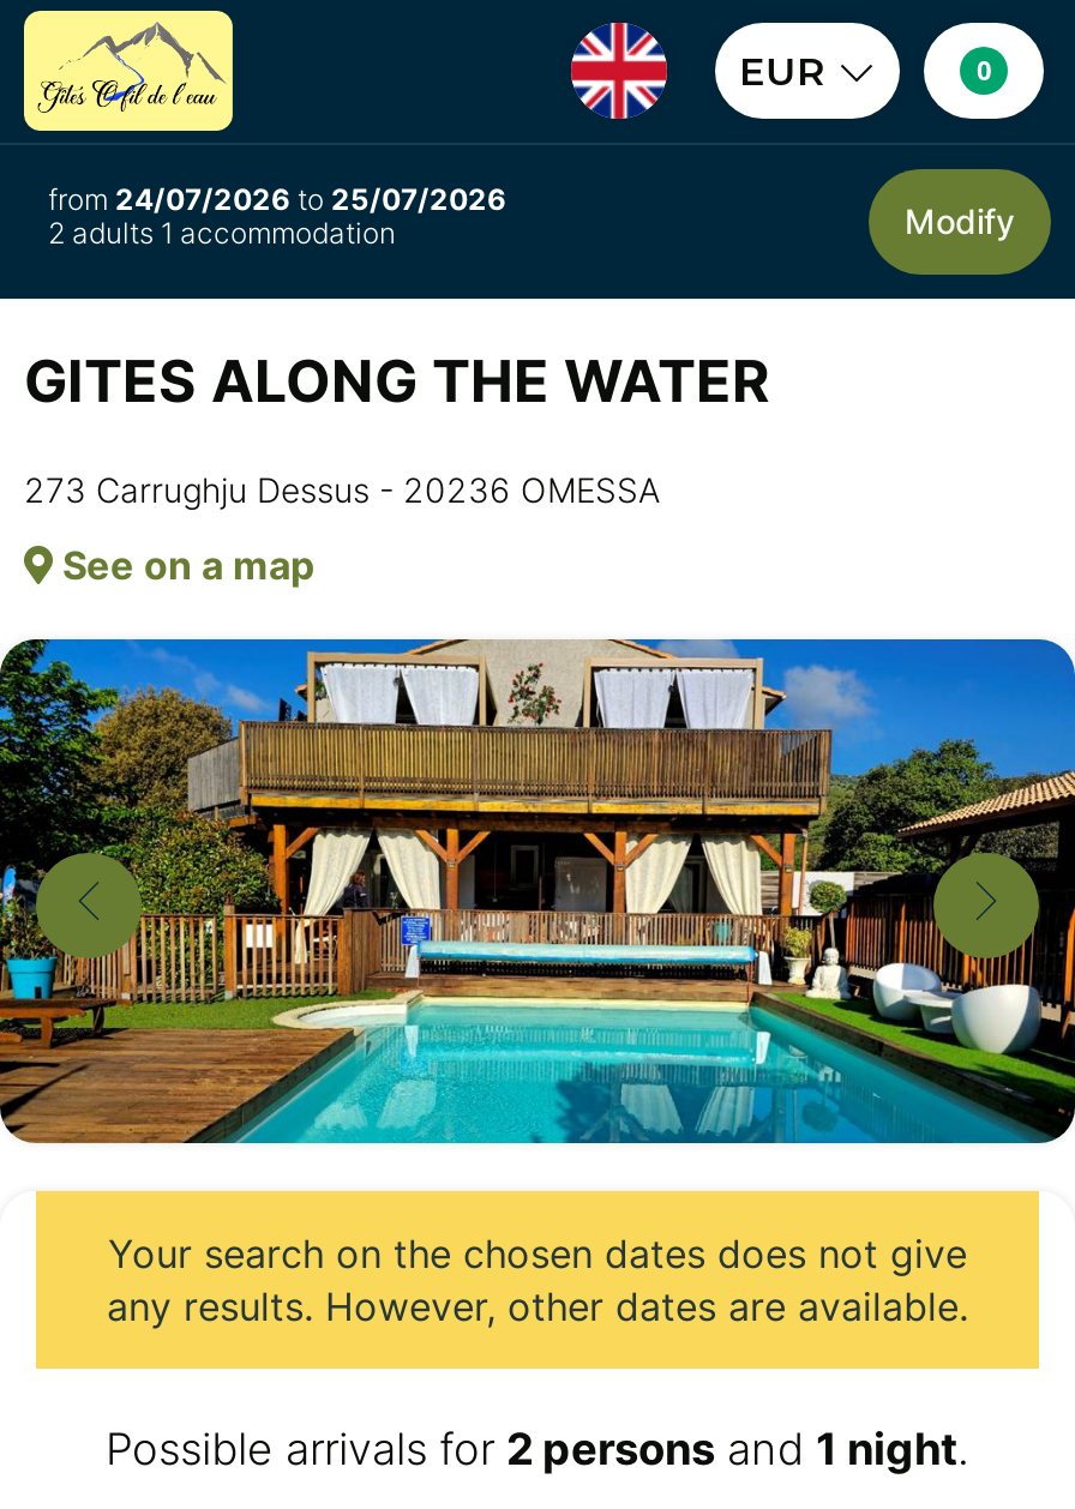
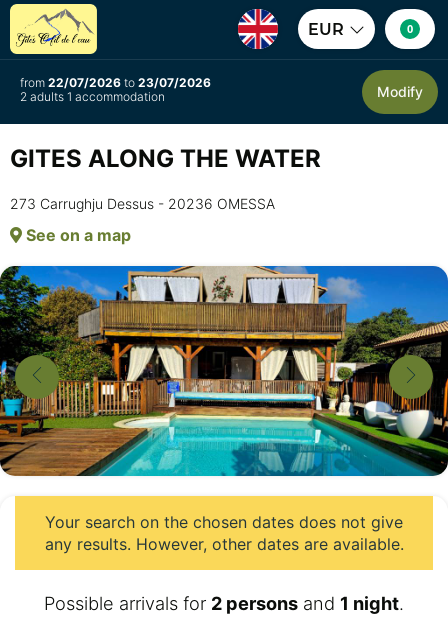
[48,181,506,217] from 24/07/2026 to 25/07/2026 -> [20,75,211,90] from 22/07/2026 to 23/07/2026

